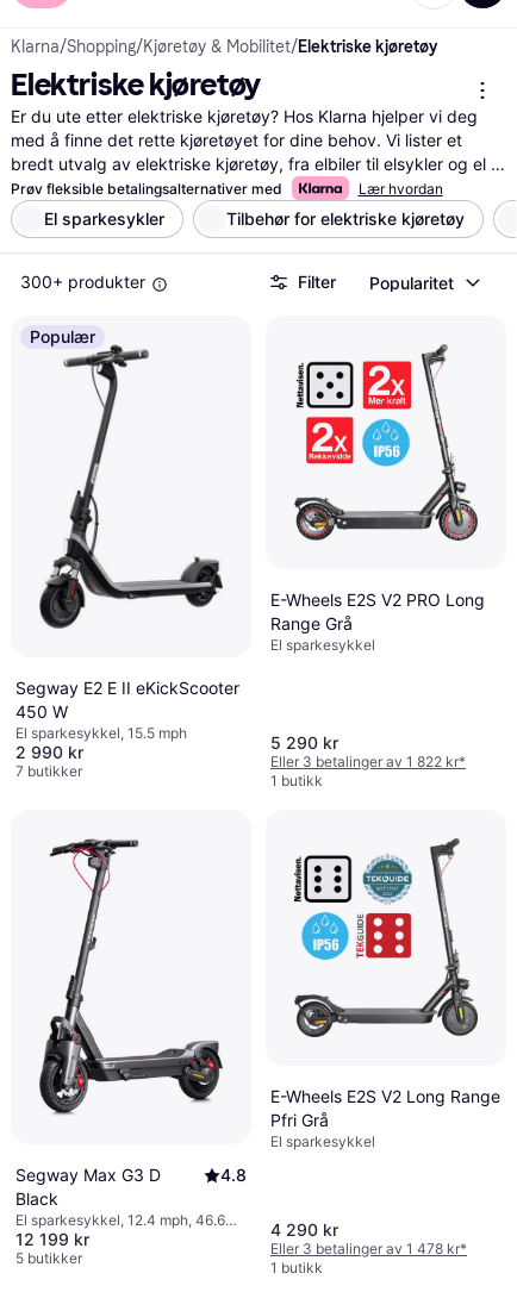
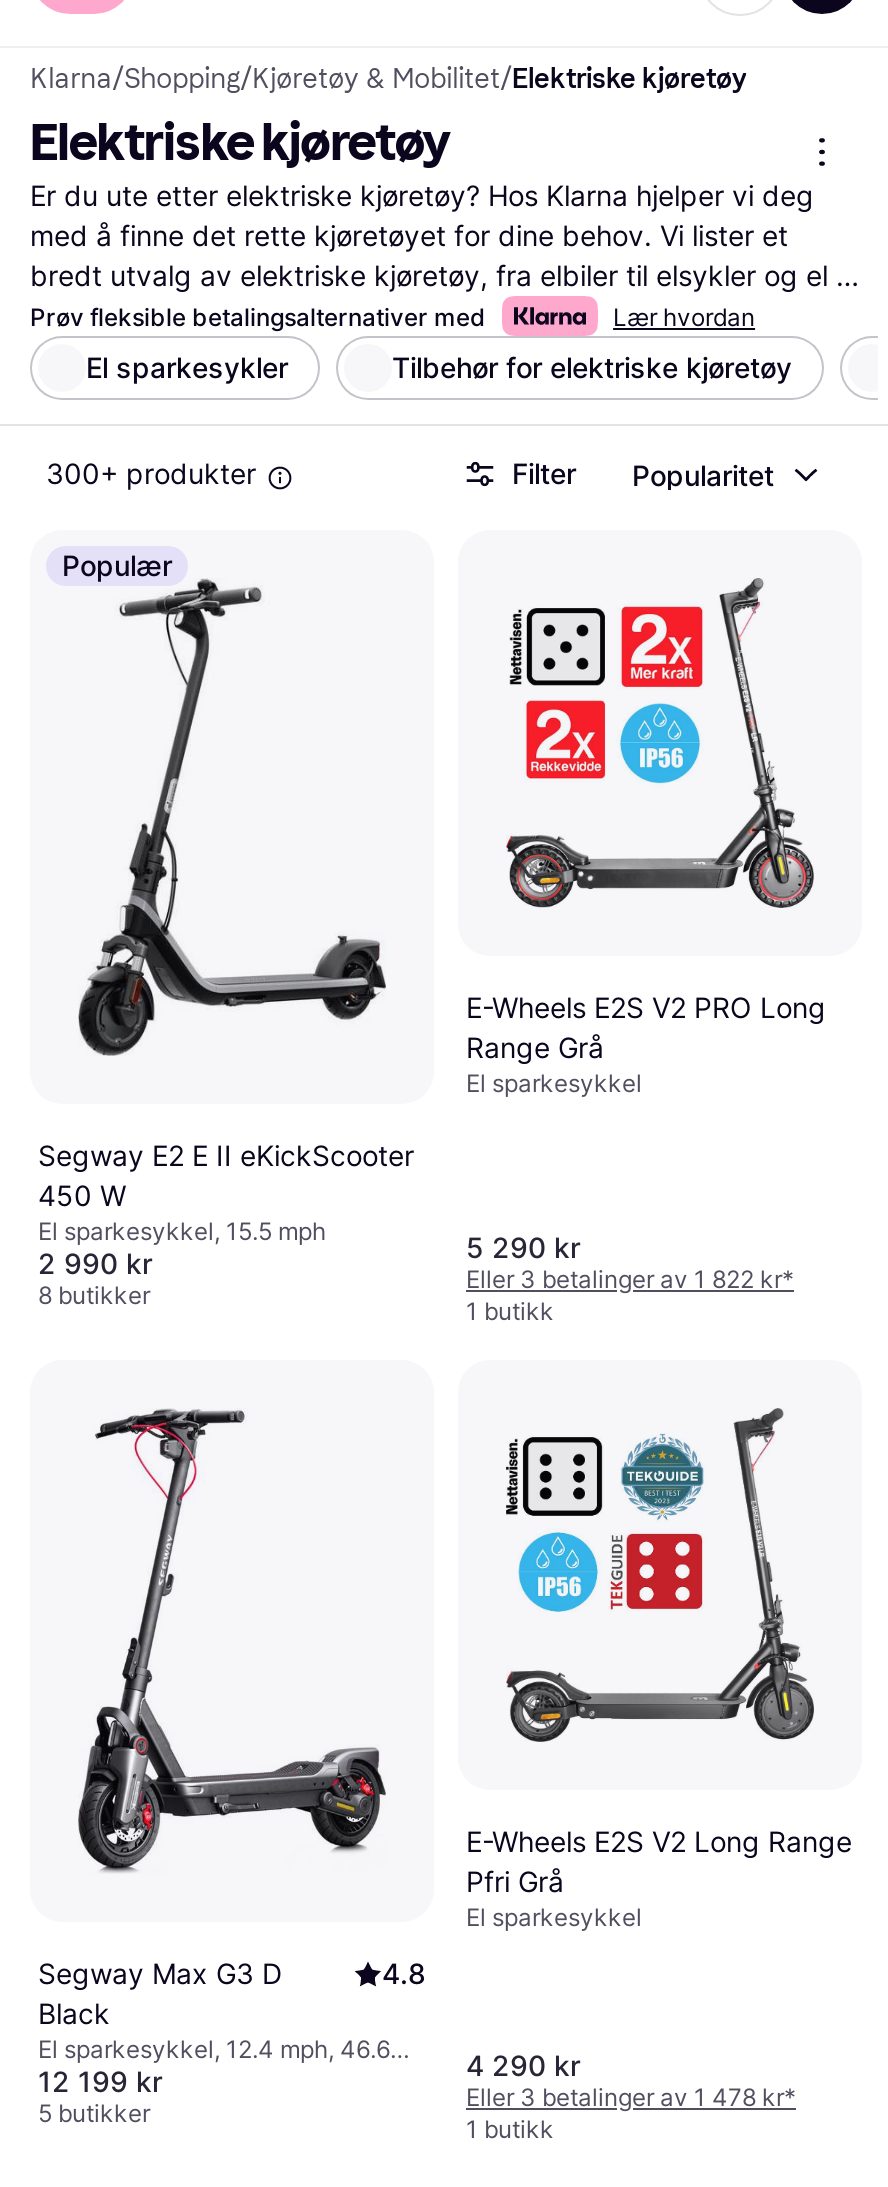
[15,763,82,781] 7 butikker -> [38,1281,150,1311] 8 butikker

